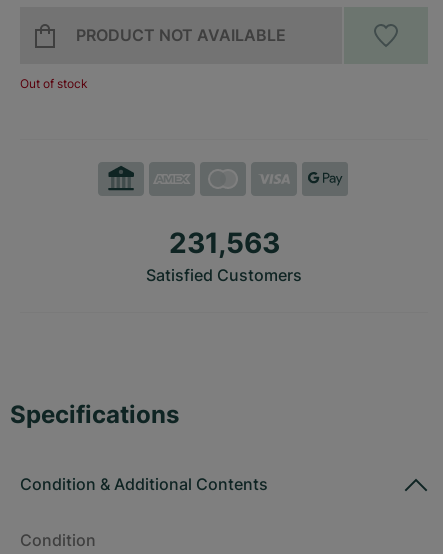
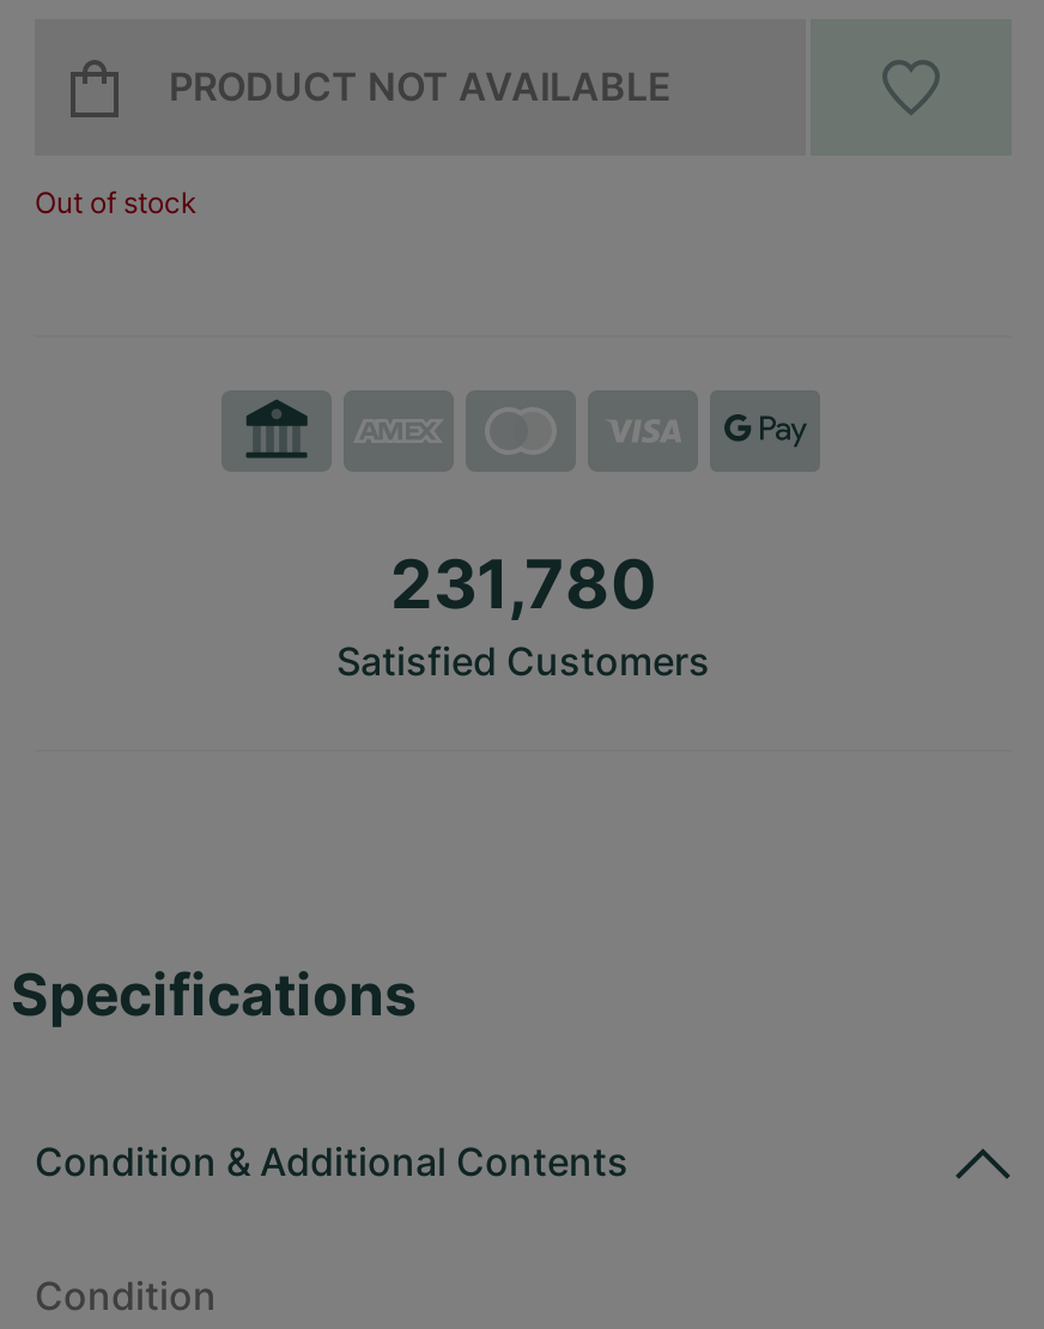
[168,226,279,260] 231,563 -> [390,544,656,625] 231,780

